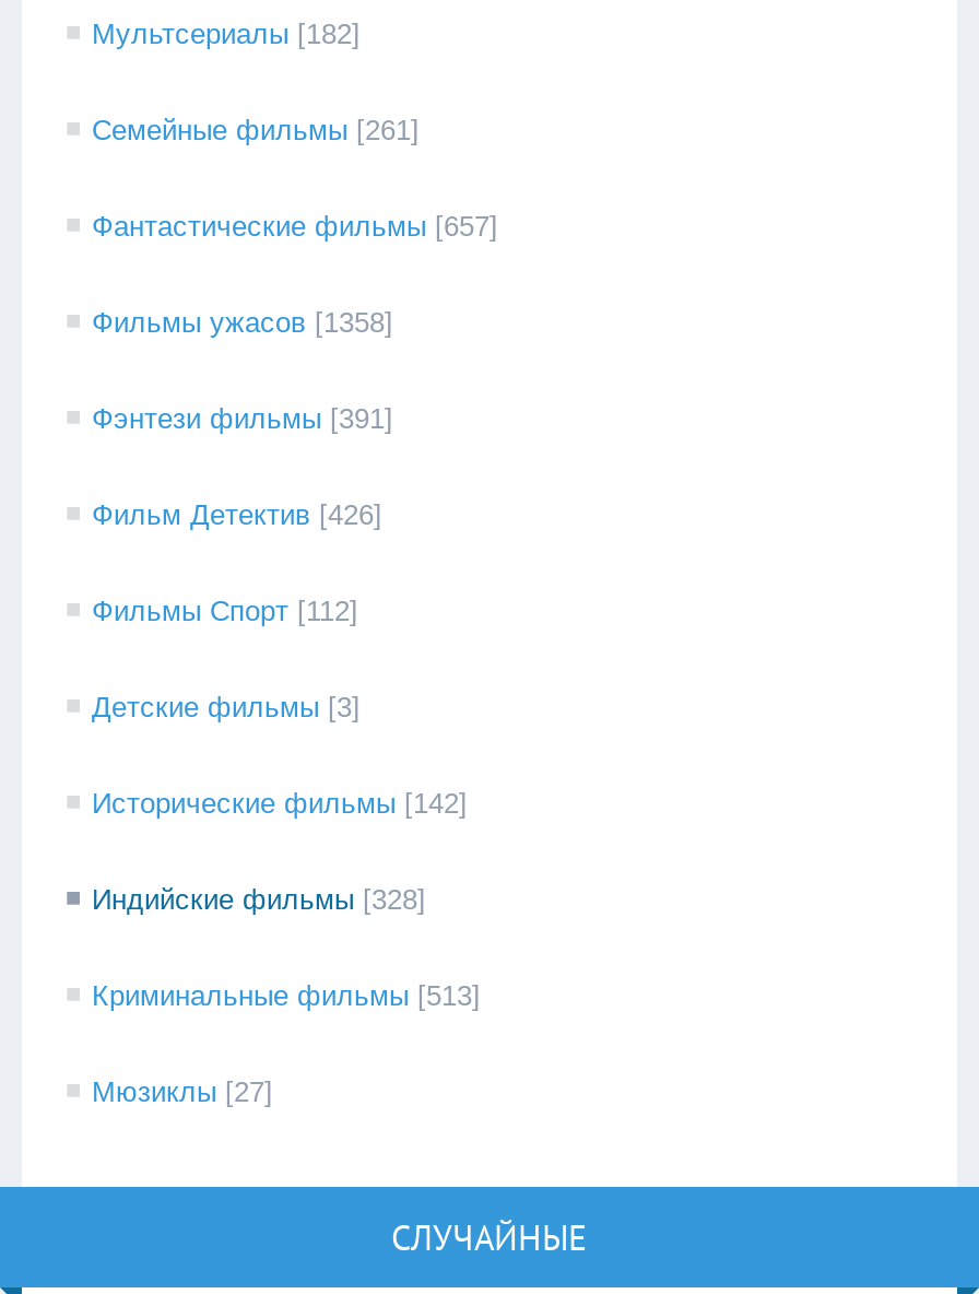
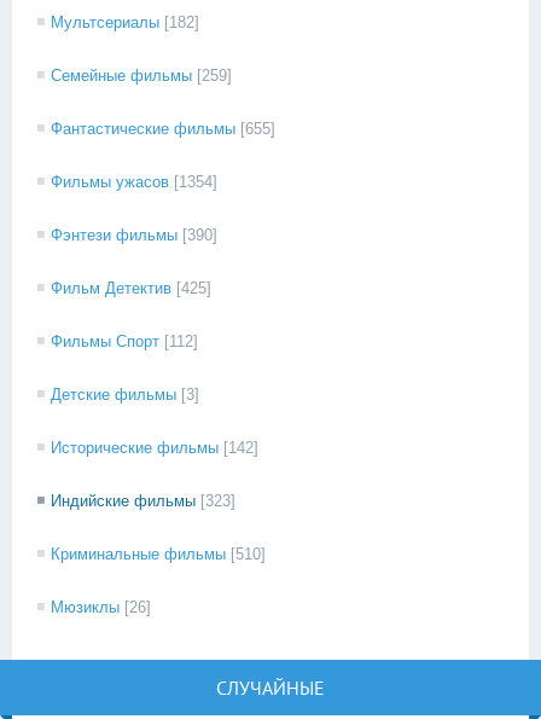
[92,114,420,146] Семейные фильмы [261] -> [51,66,232,85] Семейные фильмы [259]
[92,210,498,243] Фантастические фильмы [657] -> [51,120,275,138] Фантастические фильмы [655]
[92,306,393,339] Фильмы ужасов [1358] -> [51,173,217,191] Фильмы ужасов [1354]
[92,402,393,435] Фэнтези фильмы [391] -> [51,226,217,244] Фэнтези фильмы [390]
[92,498,382,531] Фильм Детектив [426] -> [51,279,211,297] Фильм Детектив [425]
[92,883,426,916] Индийские фильмы [328] -> [51,492,235,510] Индийские фильмы [323]
[92,979,481,1012] Криминальные фильмы [513] -> [51,545,266,563] Криминальные фильмы [510]
[92,1075,273,1108] Мюзиклы [27] -> [51,598,151,616] Мюзиклы [26]

